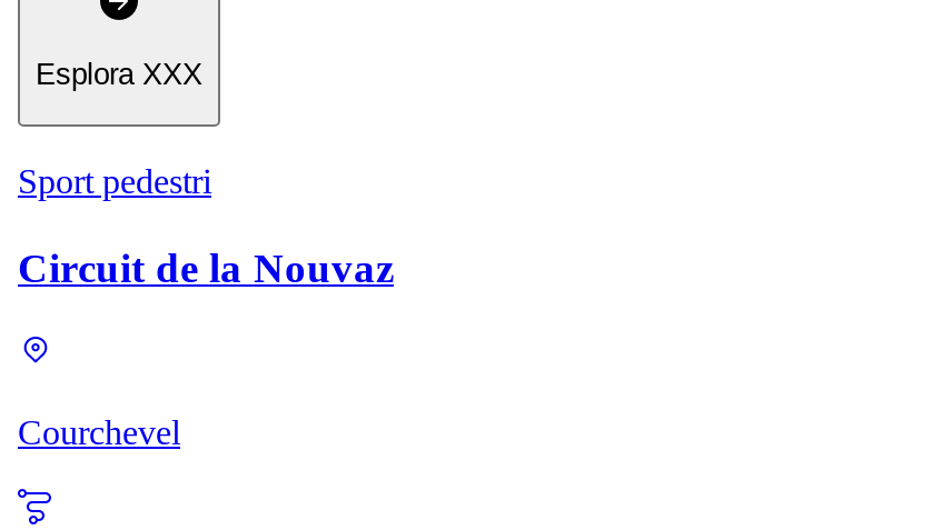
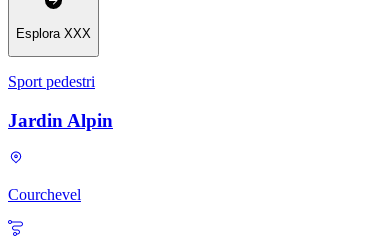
[18,244,394,291] Circuit de la Nouvaz -> [8,110,113,131] Jardin Alpin

